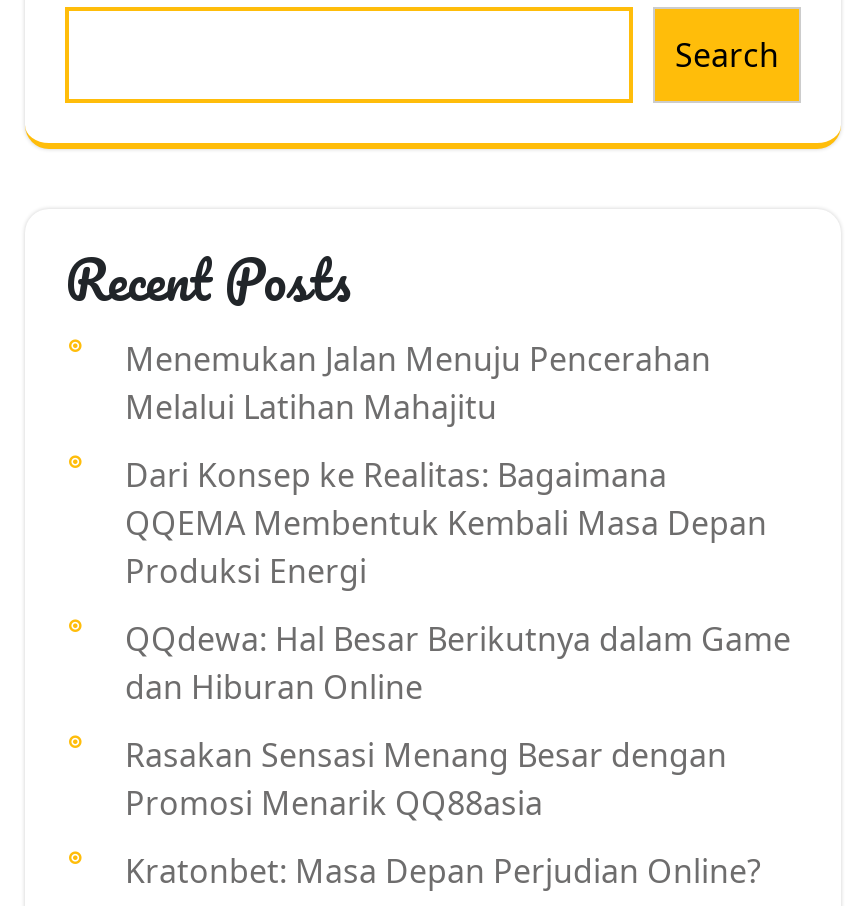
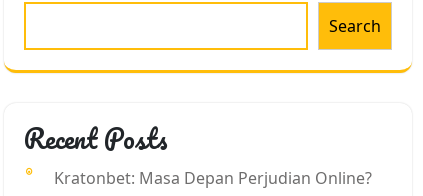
[125,337,791,825] Menemukan Jalan Menuju Pencerahan | Melalui Latihan Mahajitu | Dari Konsep ke Realitas: Bagaimana | QQEMA Membentuk Kembali Masa Depan | Produksi Energi | QQdewa: Hal Besar Berikutnya dalam Game | dan Hiburan Online | Rasakan Sensasi Menang Besar dengan | Promosi Menarik QQ88asia -> none

